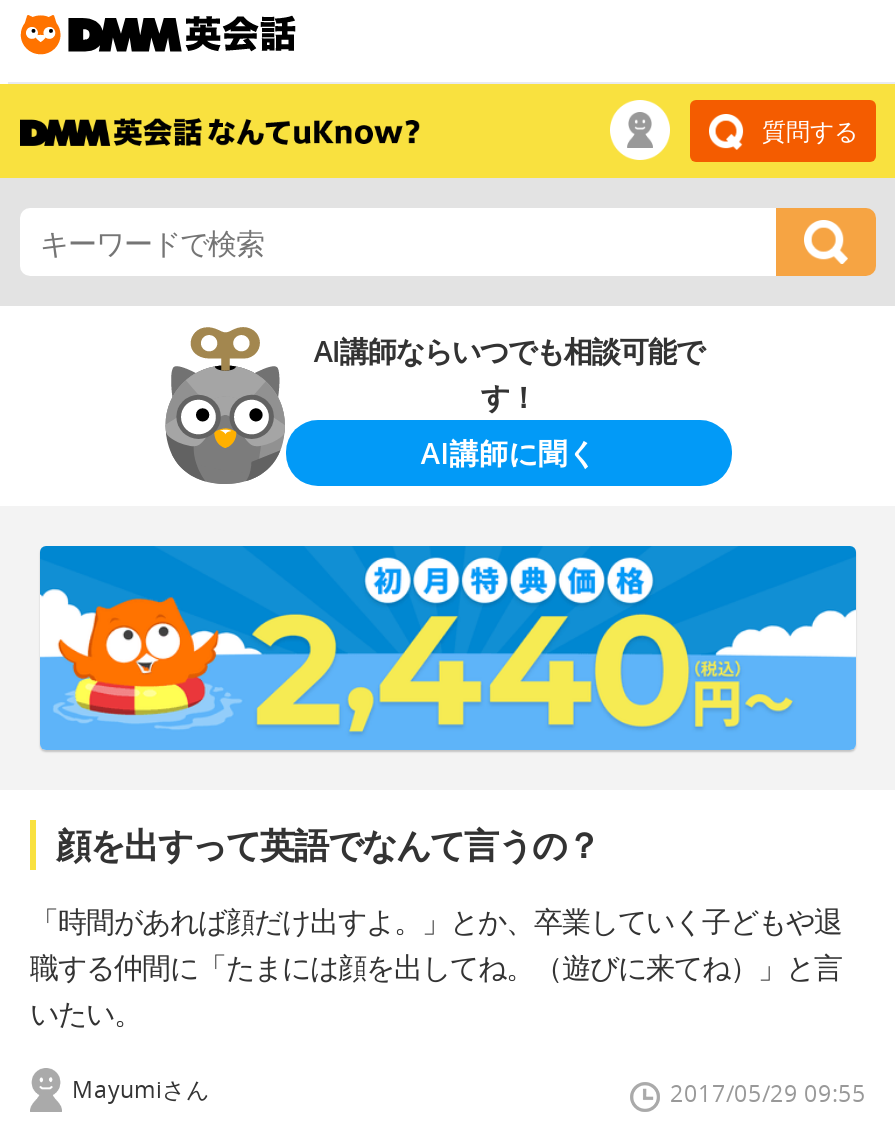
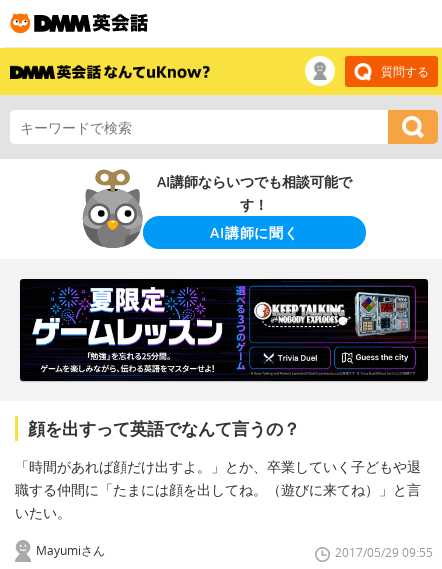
[38,544,858,752] [image] -> [19,278,429,382] [image]

